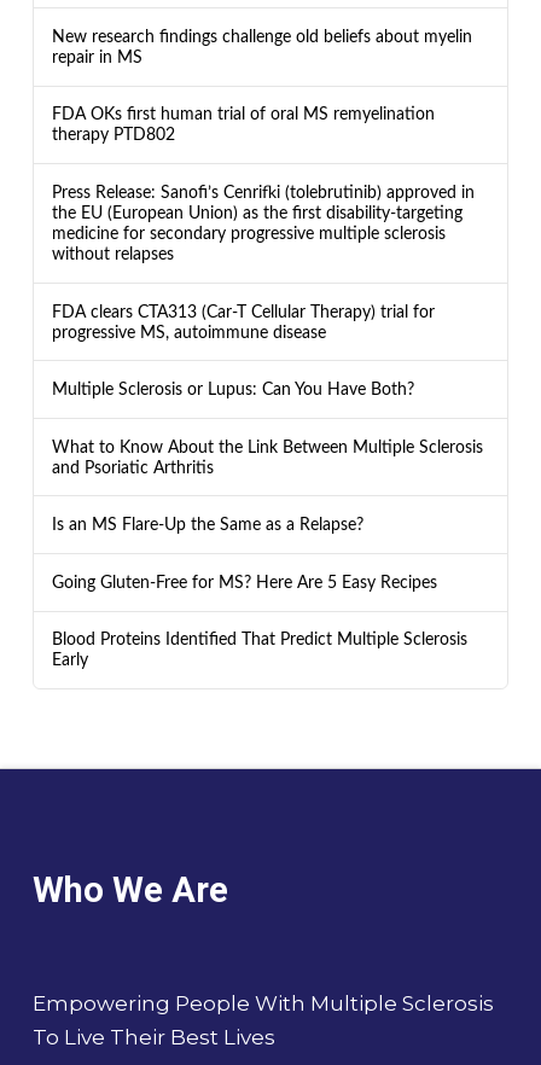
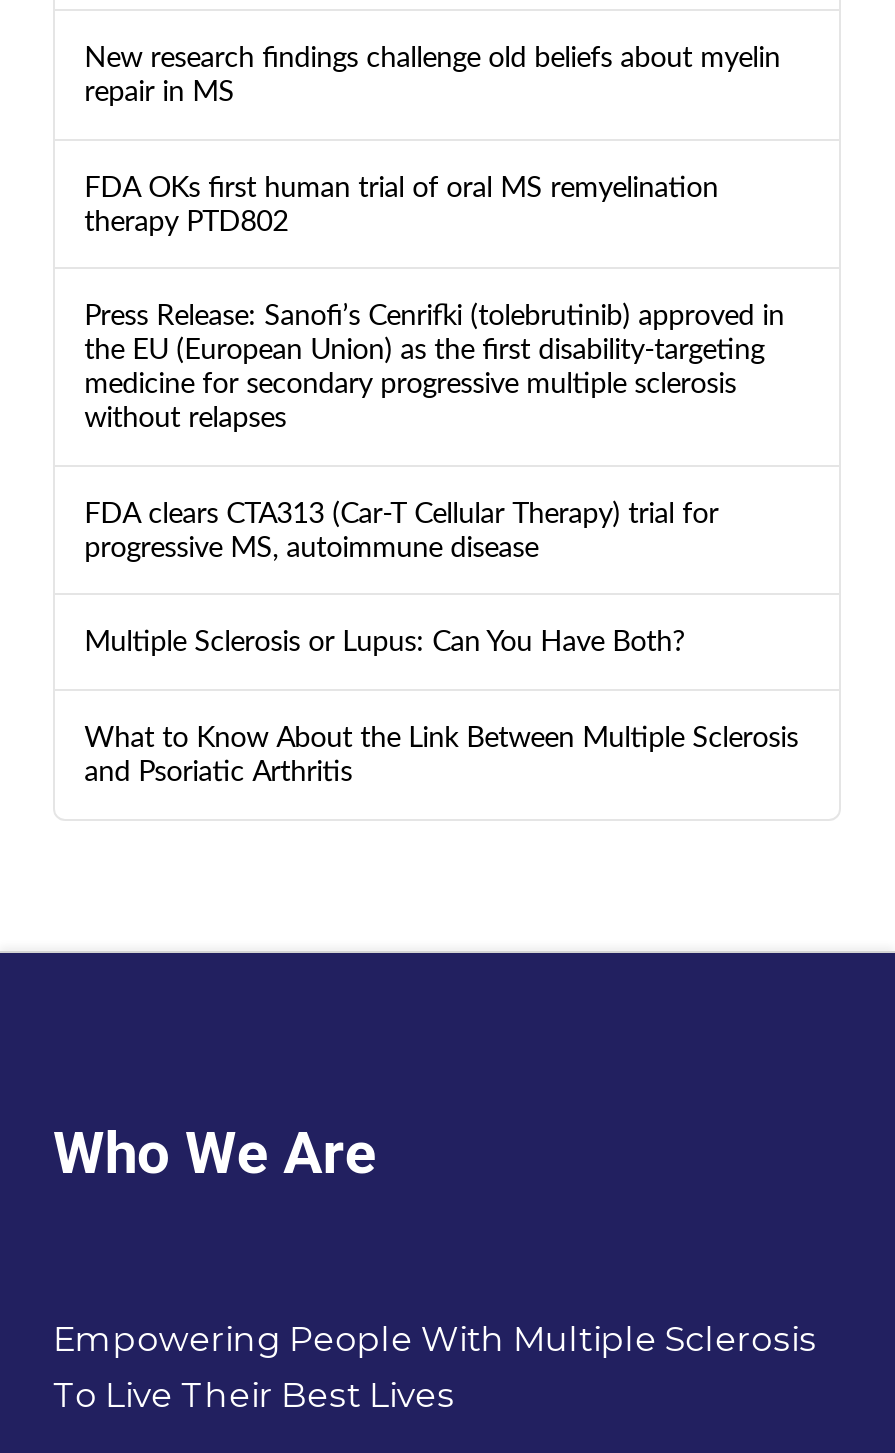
[52,516,467,669] Is an MS Flare-Up the Same as a Relapse? | Going Gluten-Free for MS? Here Are 5 Easy Recipes | Blood Proteins Identified That Predict Multiple Sclerosis | Early -> none

